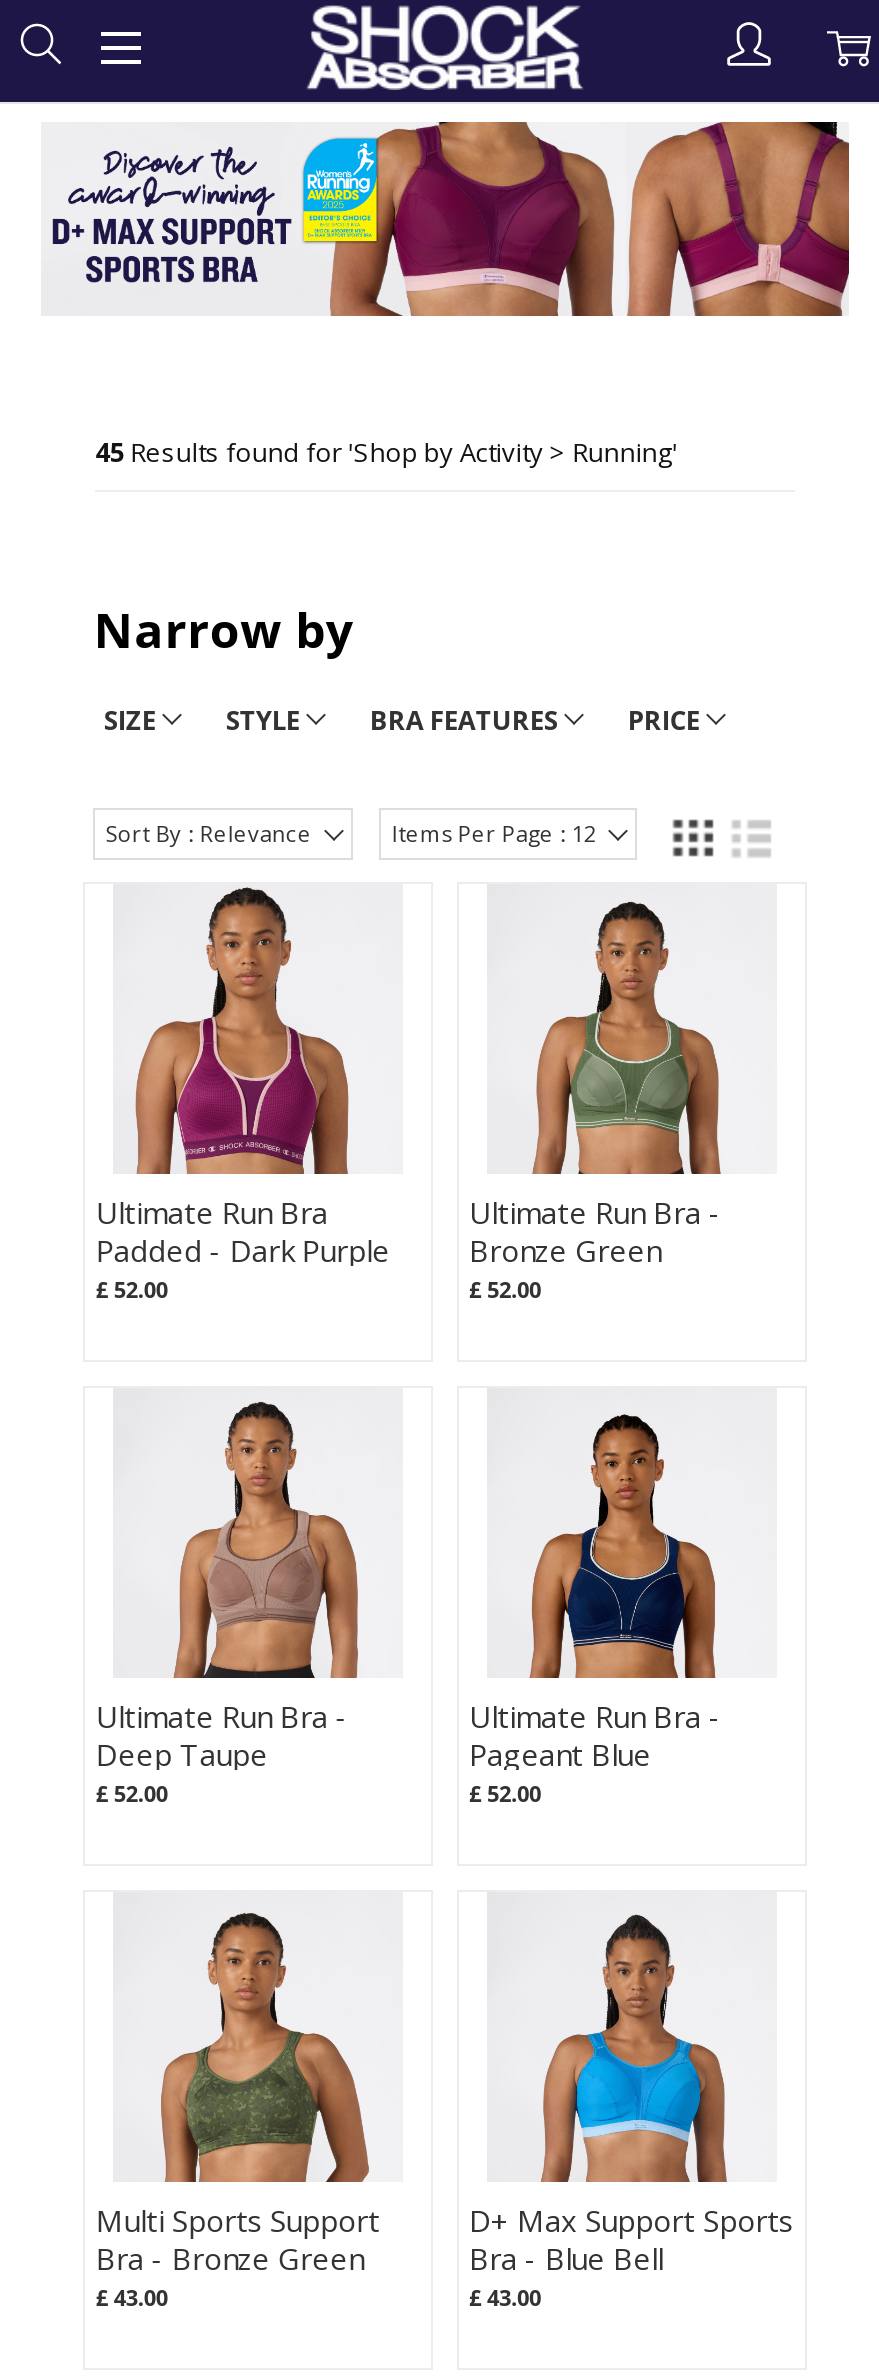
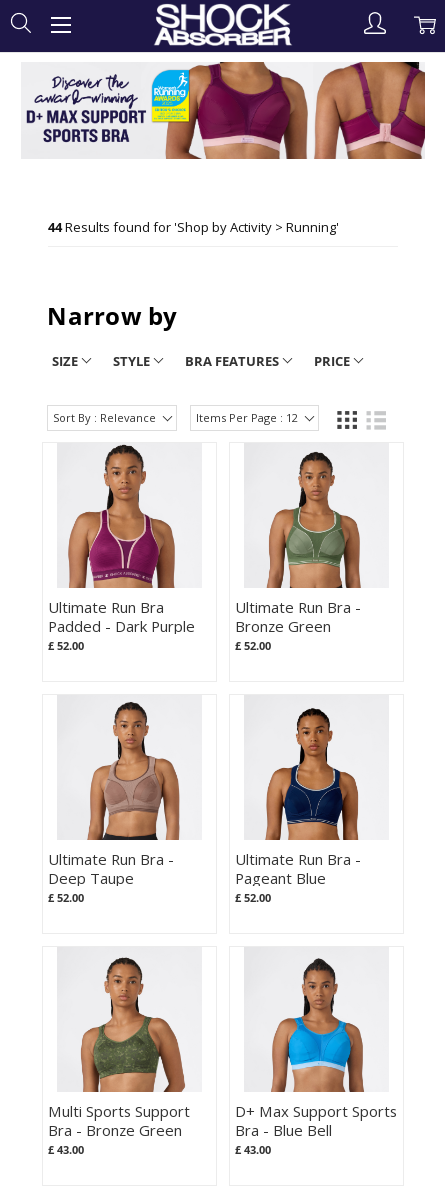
[96,434,678,470] 45 Results found for ' Shop by Activity > Running' -> [48,218,339,236] 44 Results found for ' Shop by Activity > Running'

